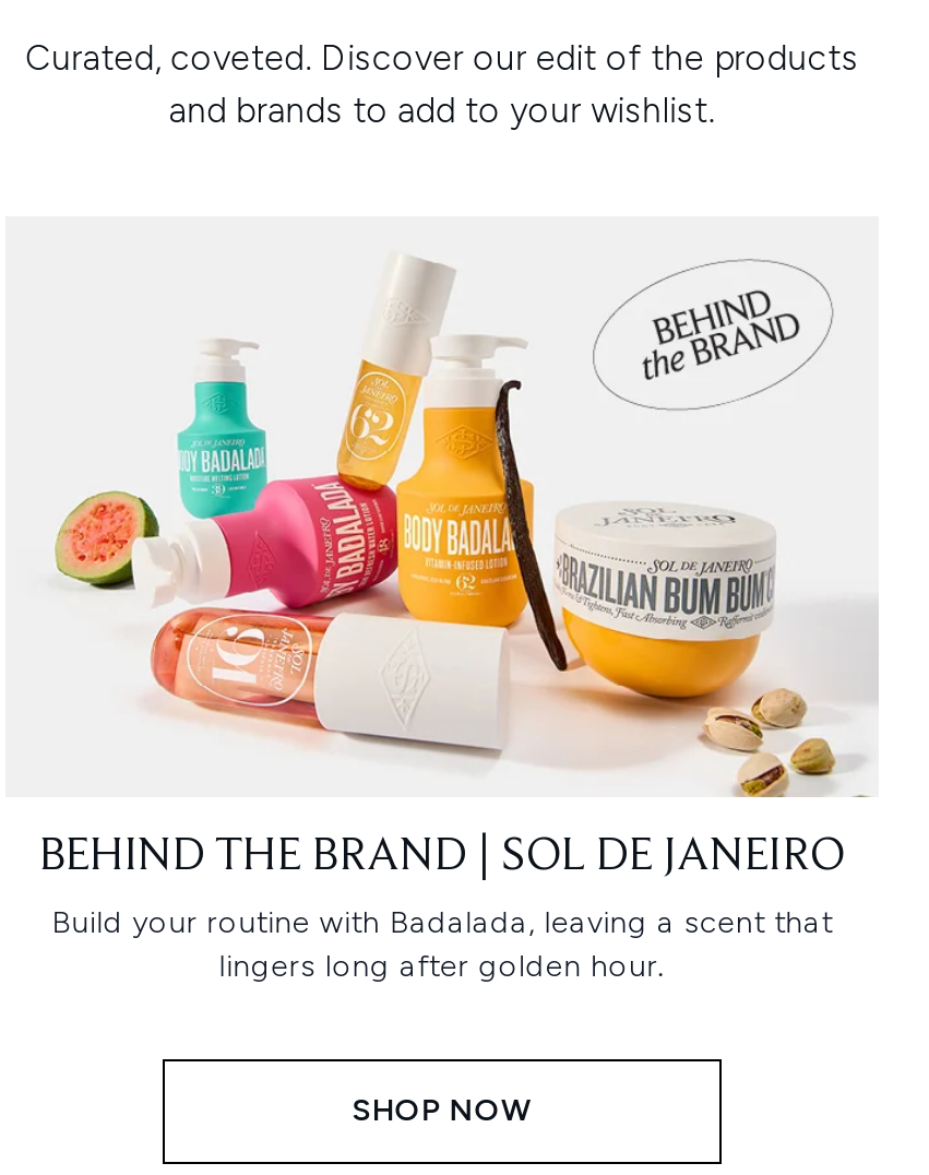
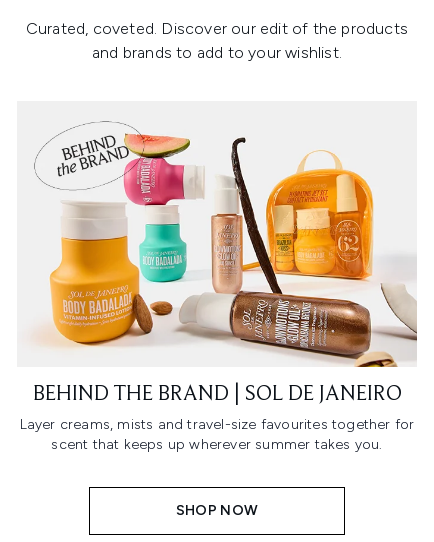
[53,258,879,799] [image] -> [34,121,418,368] [image]
[52,905,833,985] Build your routine with Badalada, leaving a scent that | lingers long after golden hour. -> [20,416,414,453] Layer creams, mists and travel-size favourites together for | scent that keeps up wherever summer takes you.

